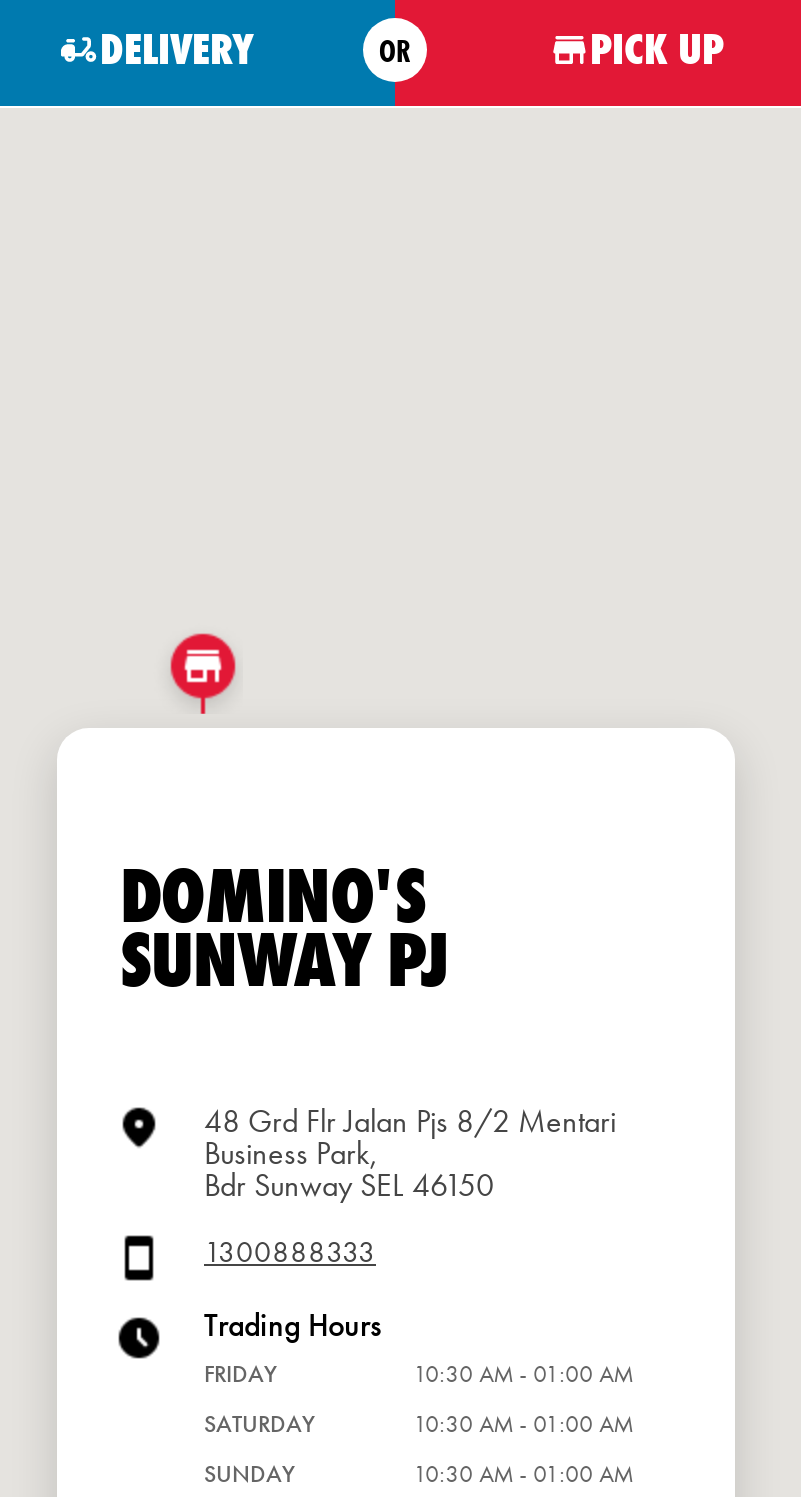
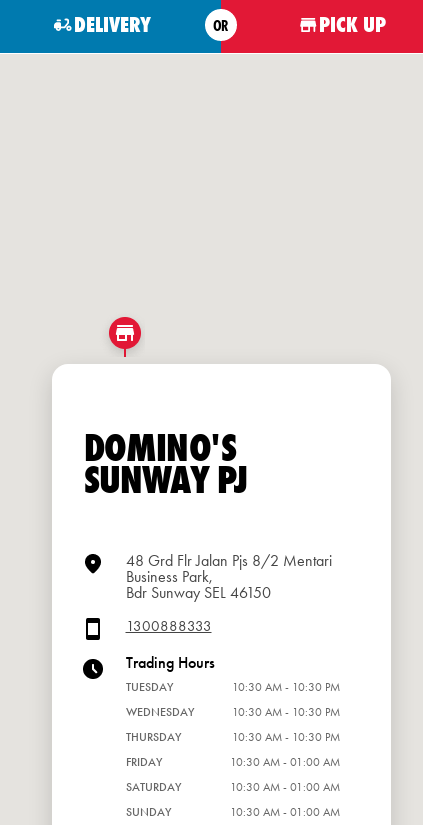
none -> [125,680,340,744] TUESDAY | 10:30 AM - 10:30 PM | WEDNESDAY | 10:30 AM - 10:30 PM | THURSDAY | 10:30 AM - 10:30 PM

